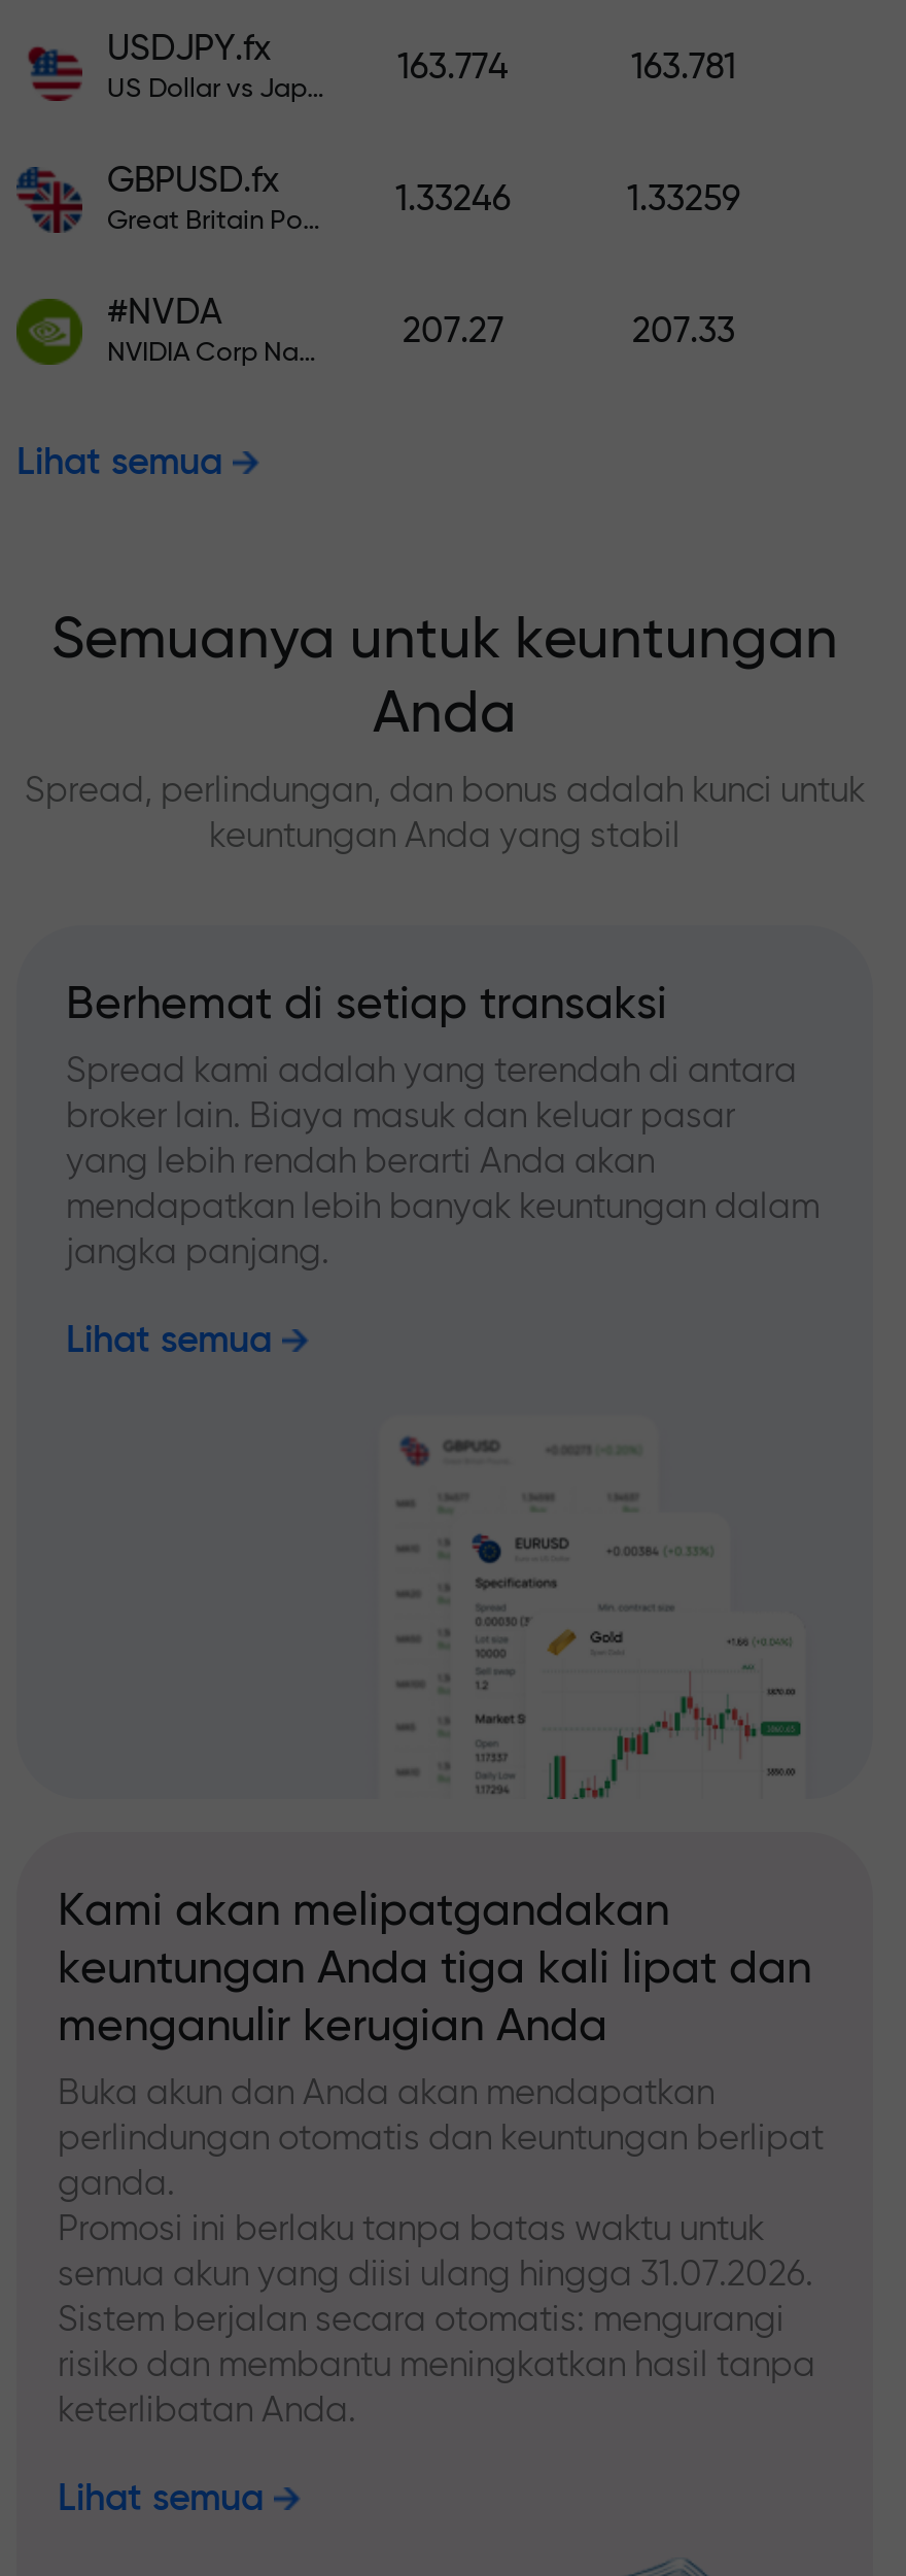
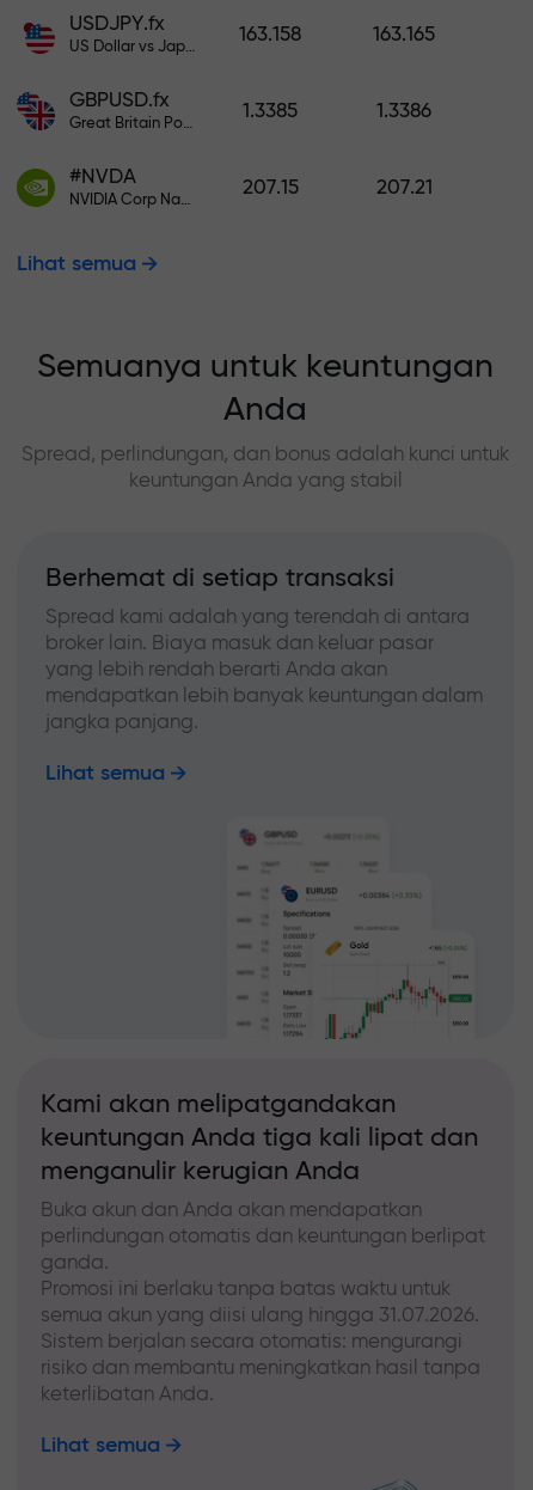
[397,49,509,84] 163.774 -> [239,24,301,44] 163.158
[631,49,736,84] 163.781 -> [373,24,435,44] 163.165
[395,181,511,216] 1.33246 -> [243,100,298,121] 1.3385
[627,181,740,216] 1.33259 -> [376,100,431,121] 1.3386
[403,313,503,348] 207.27 -> [242,177,298,197] 207.15
[632,313,735,348] 207.33 -> [376,177,432,197] 207.21

